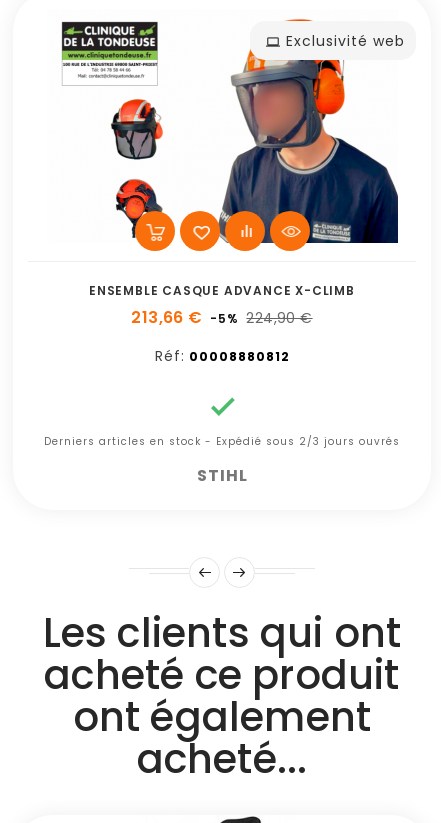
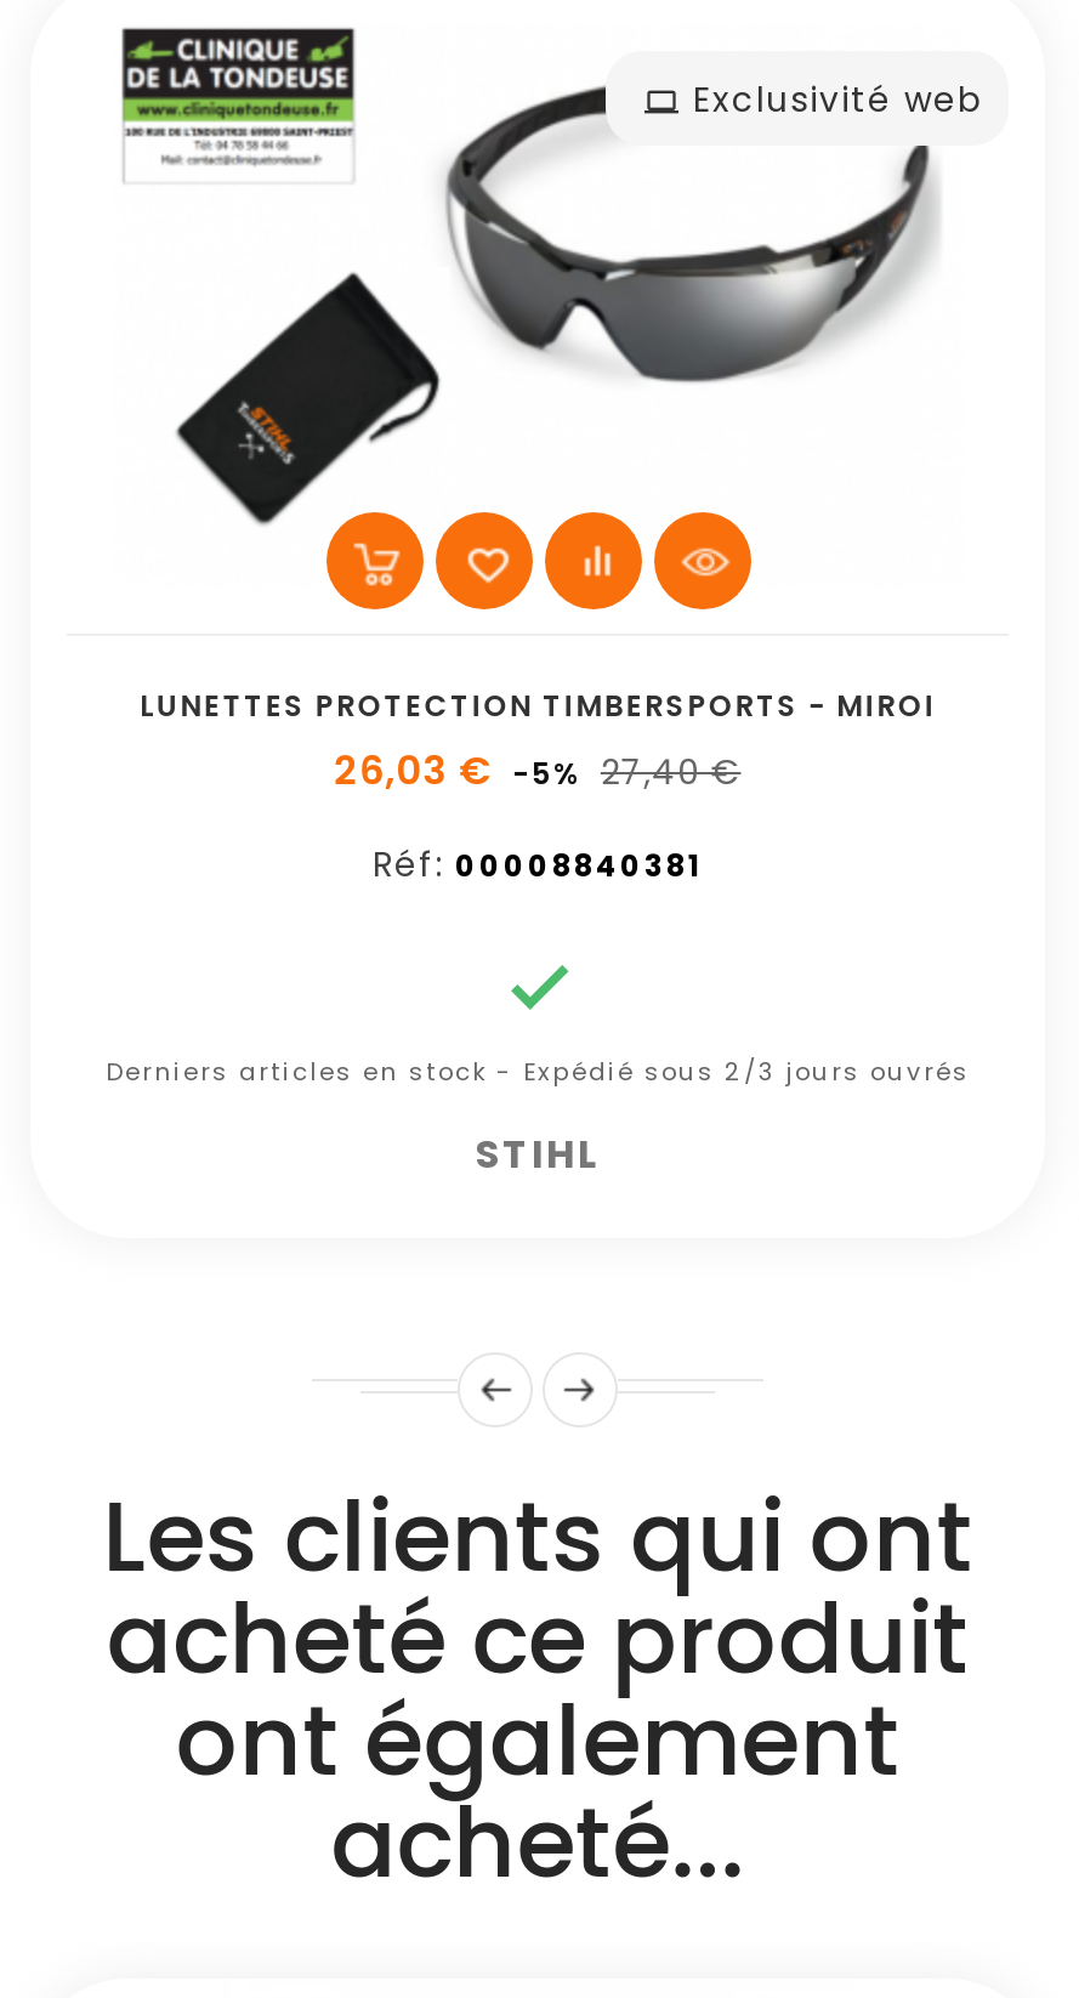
[51,12,399,329] [image] | ENSEMBLE CASQUE ADVANCE X-CLIMB | 213,66 € -5% 224,90 € -> [120,27,965,799] [image] | LUNETTES PROTECTION TIMBERSPORTS - MIROI | 26,03 € -5% 27,40 €
[154,346,289,366] Réf: 00008880812 -> [373,840,703,889] Réf: 00008840381

